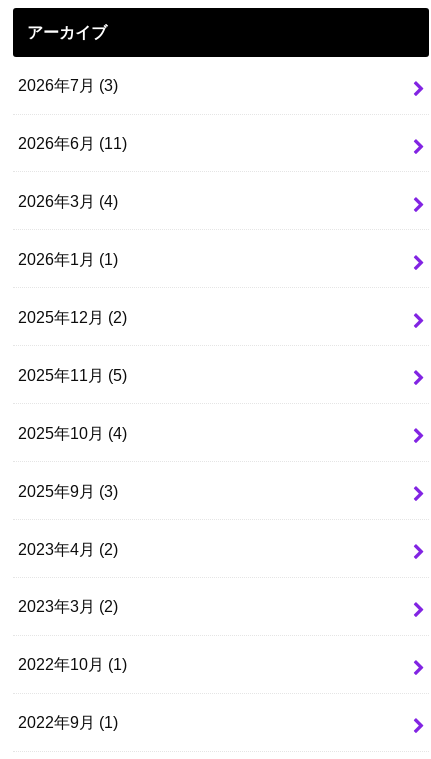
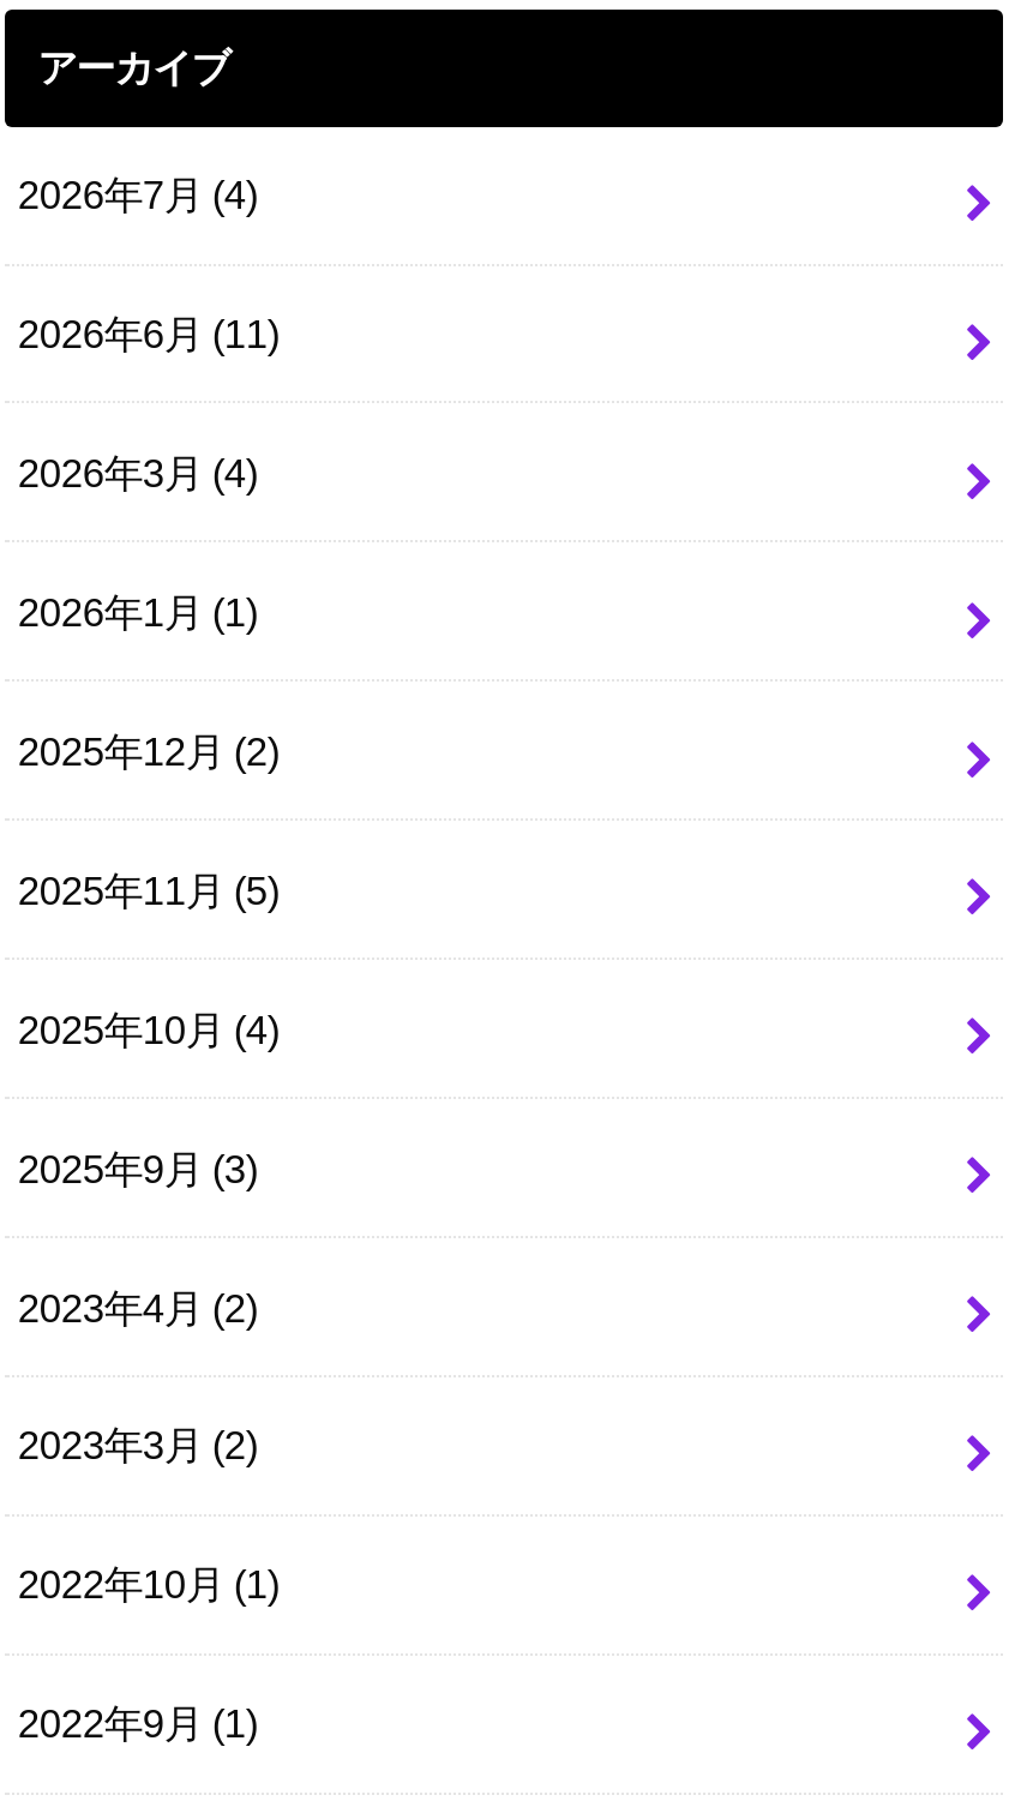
[18,76,118,94] 2026年7月 (3) -> [18,173,258,216] 2026年7月 (4)

